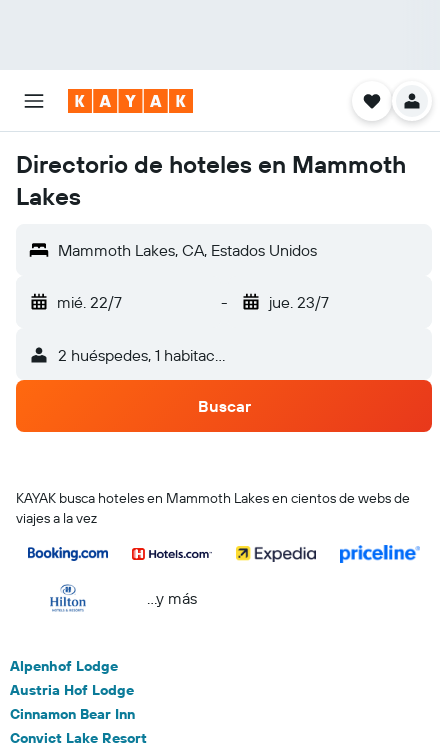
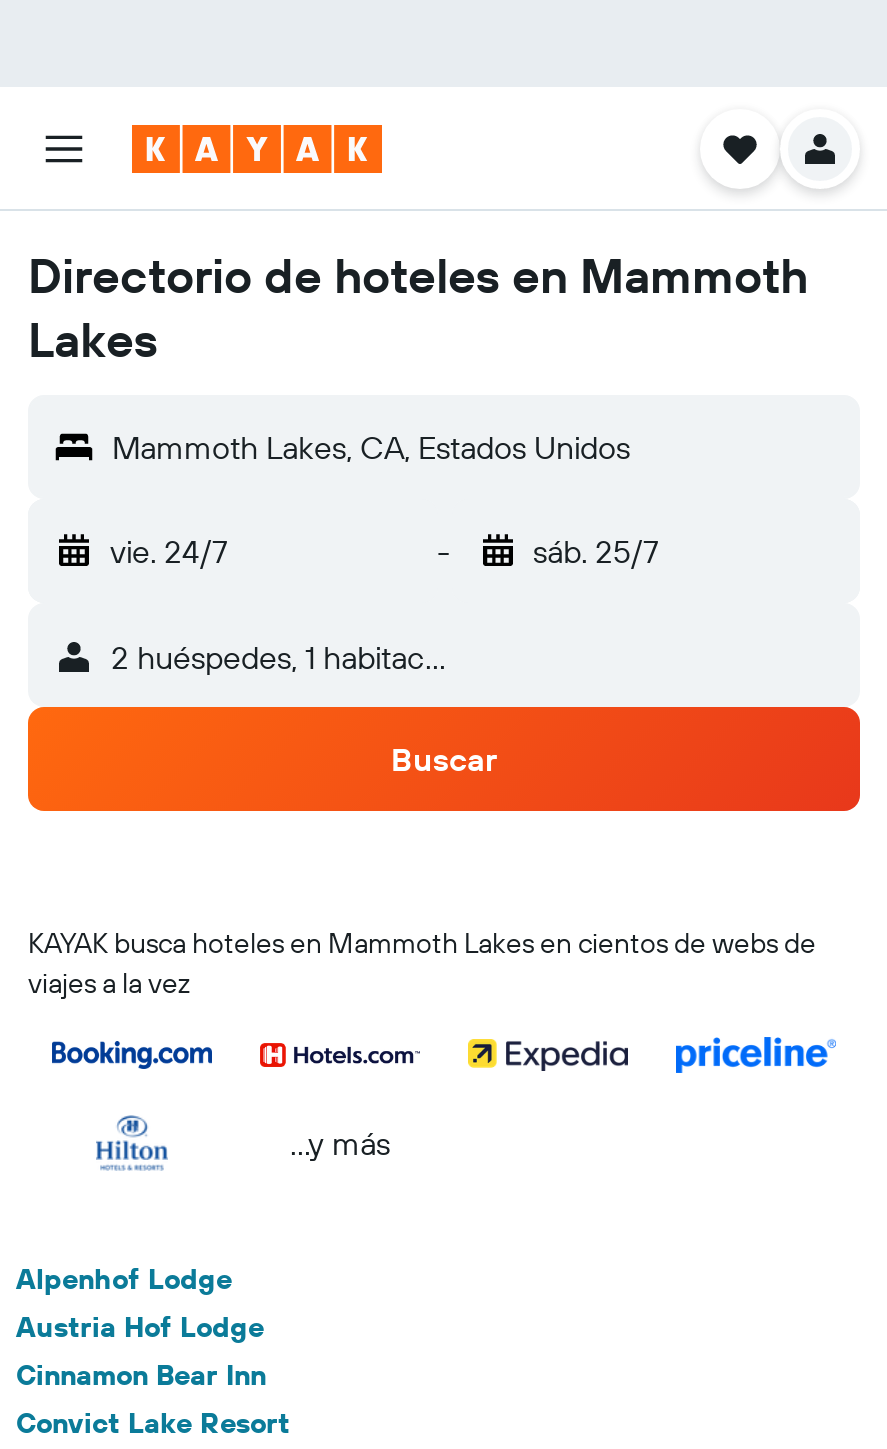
[57,292,122,312] mié. 22/7 -> [110,531,228,571] vie. 24/7
[268,292,328,312] jue. 23/7 -> [533,531,659,571] sáb. 25/7

